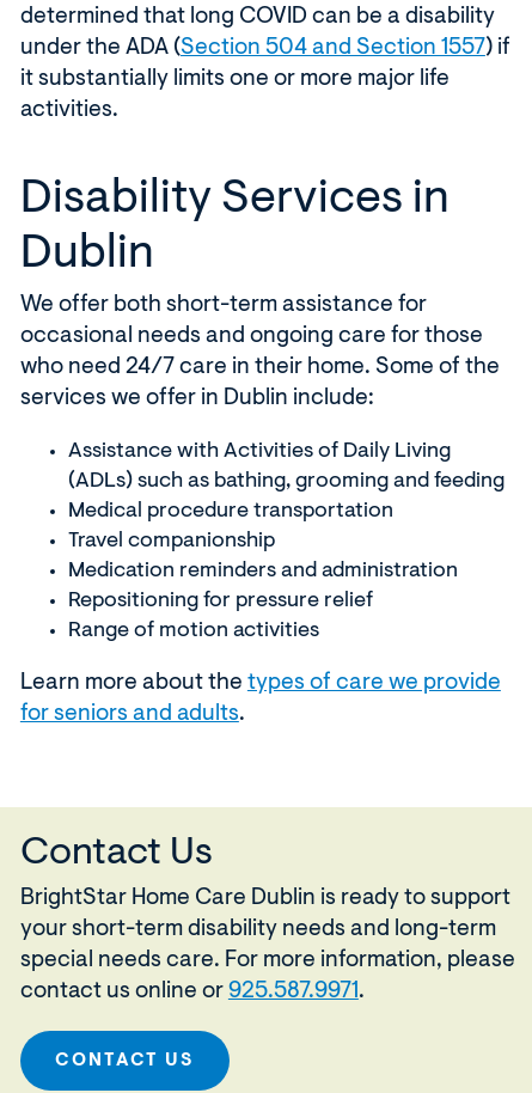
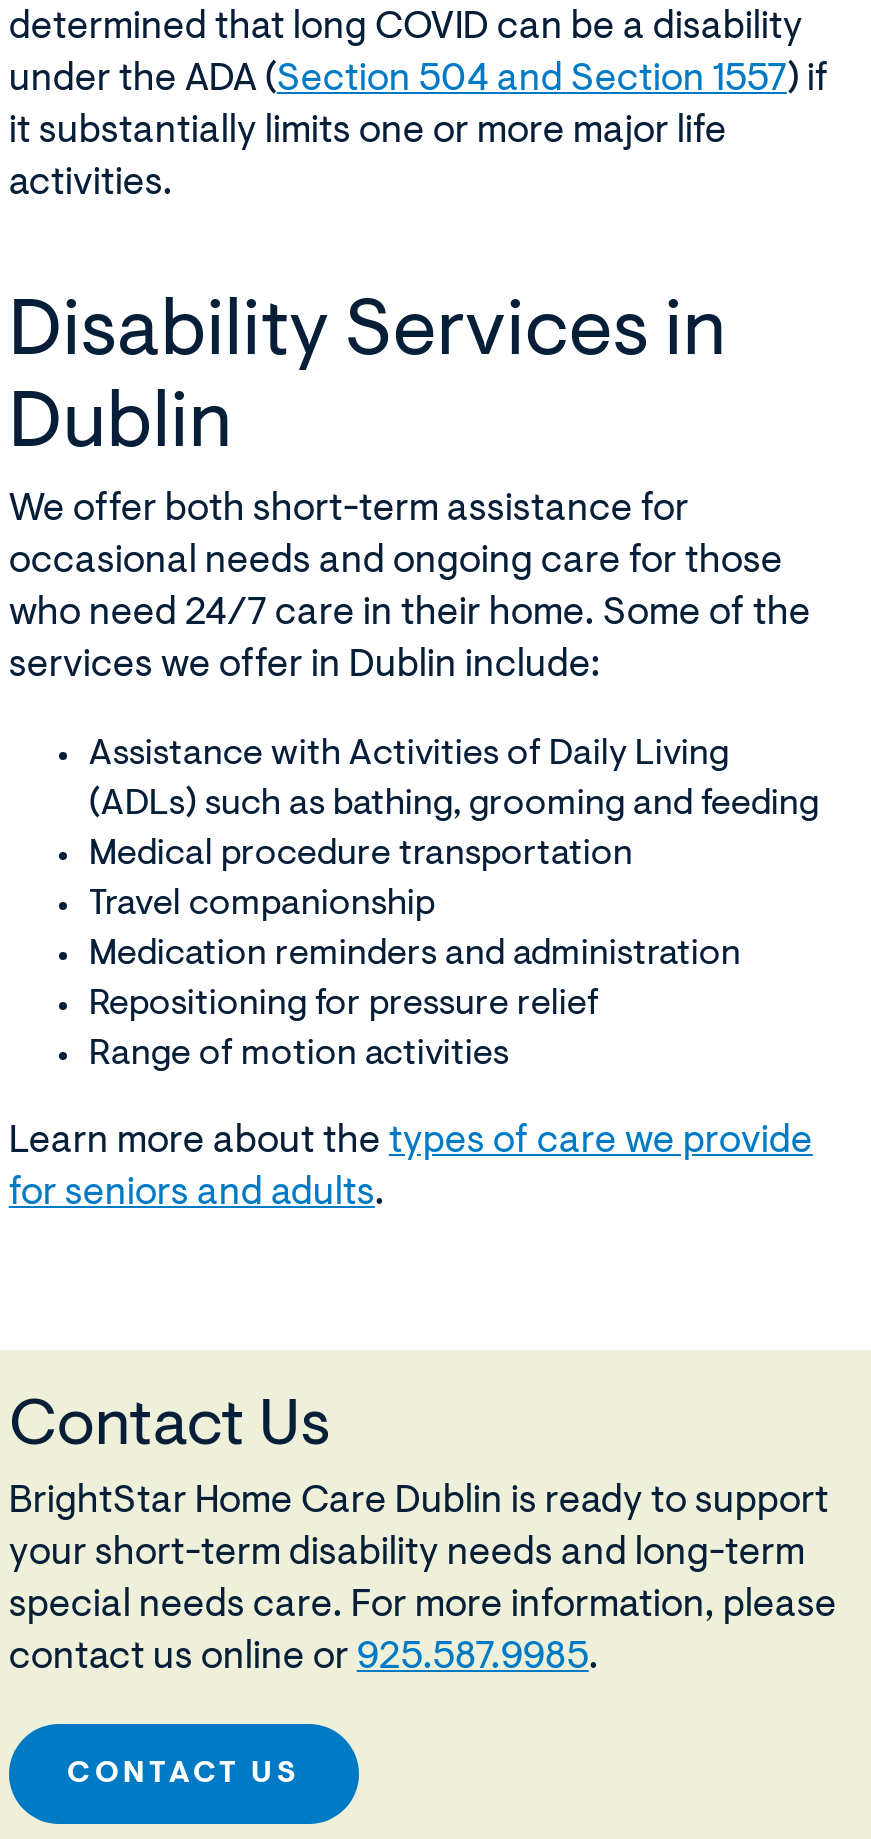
[20,981,365,1004] contact us online or 925.587.9971. -> [9,1641,599,1679] contact us online or 925.587.9985.

